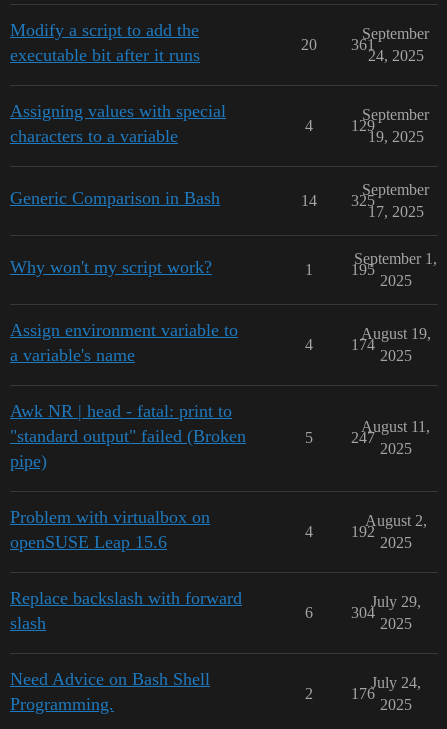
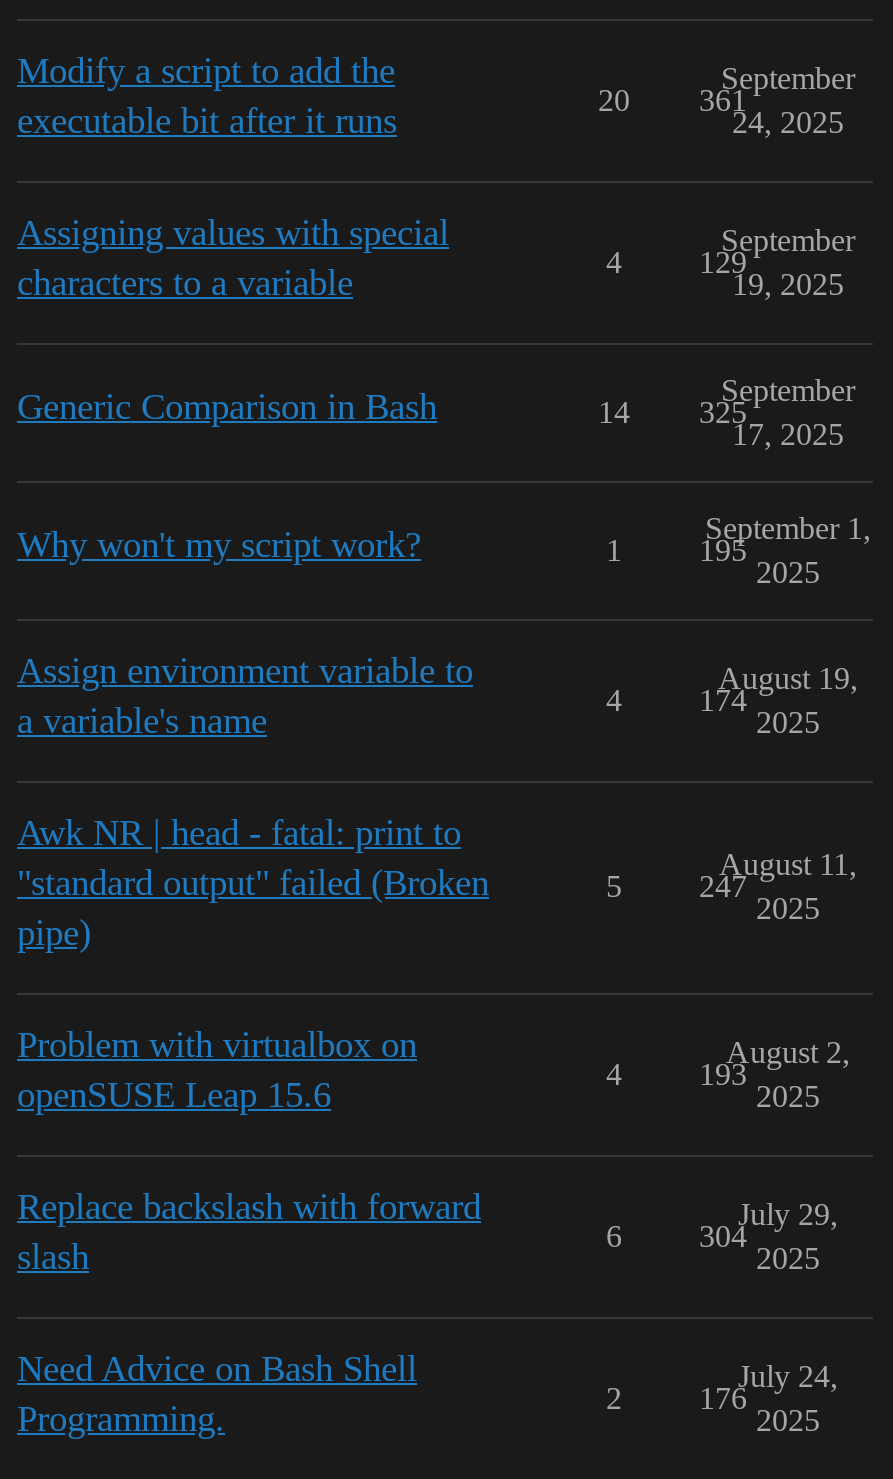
[351,523,375,540] 192 -> [699,1057,747,1091] 193

